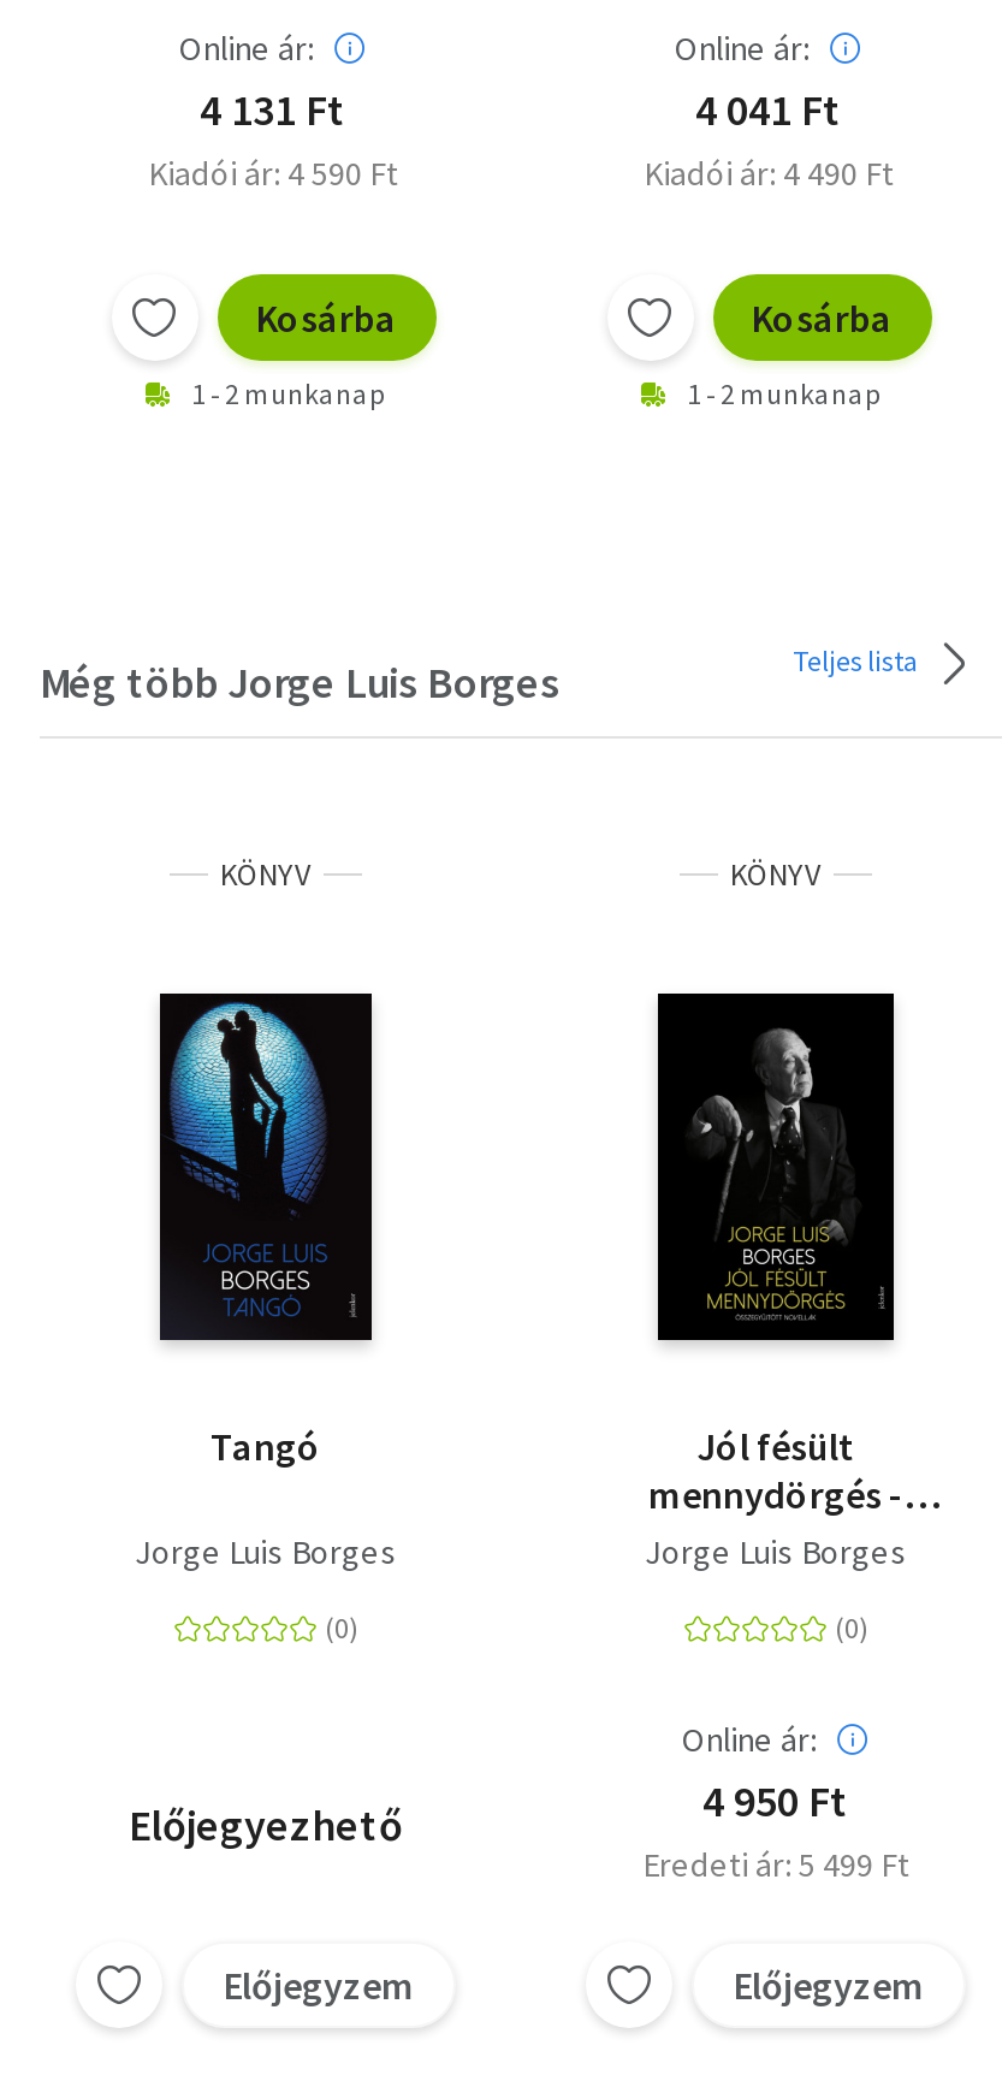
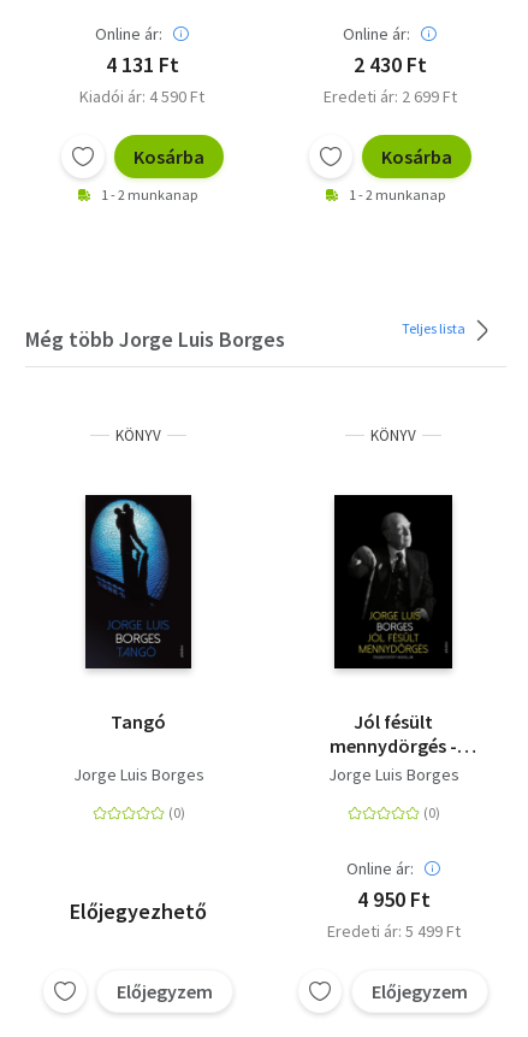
[695,82,842,137] 4 041 Ft -> [353,51,426,78] 2 430 Ft
[644,152,894,195] Kiadói ár: 4 490 Ft -> [323,86,456,107] Eredeti ár: 2 699 Ft

